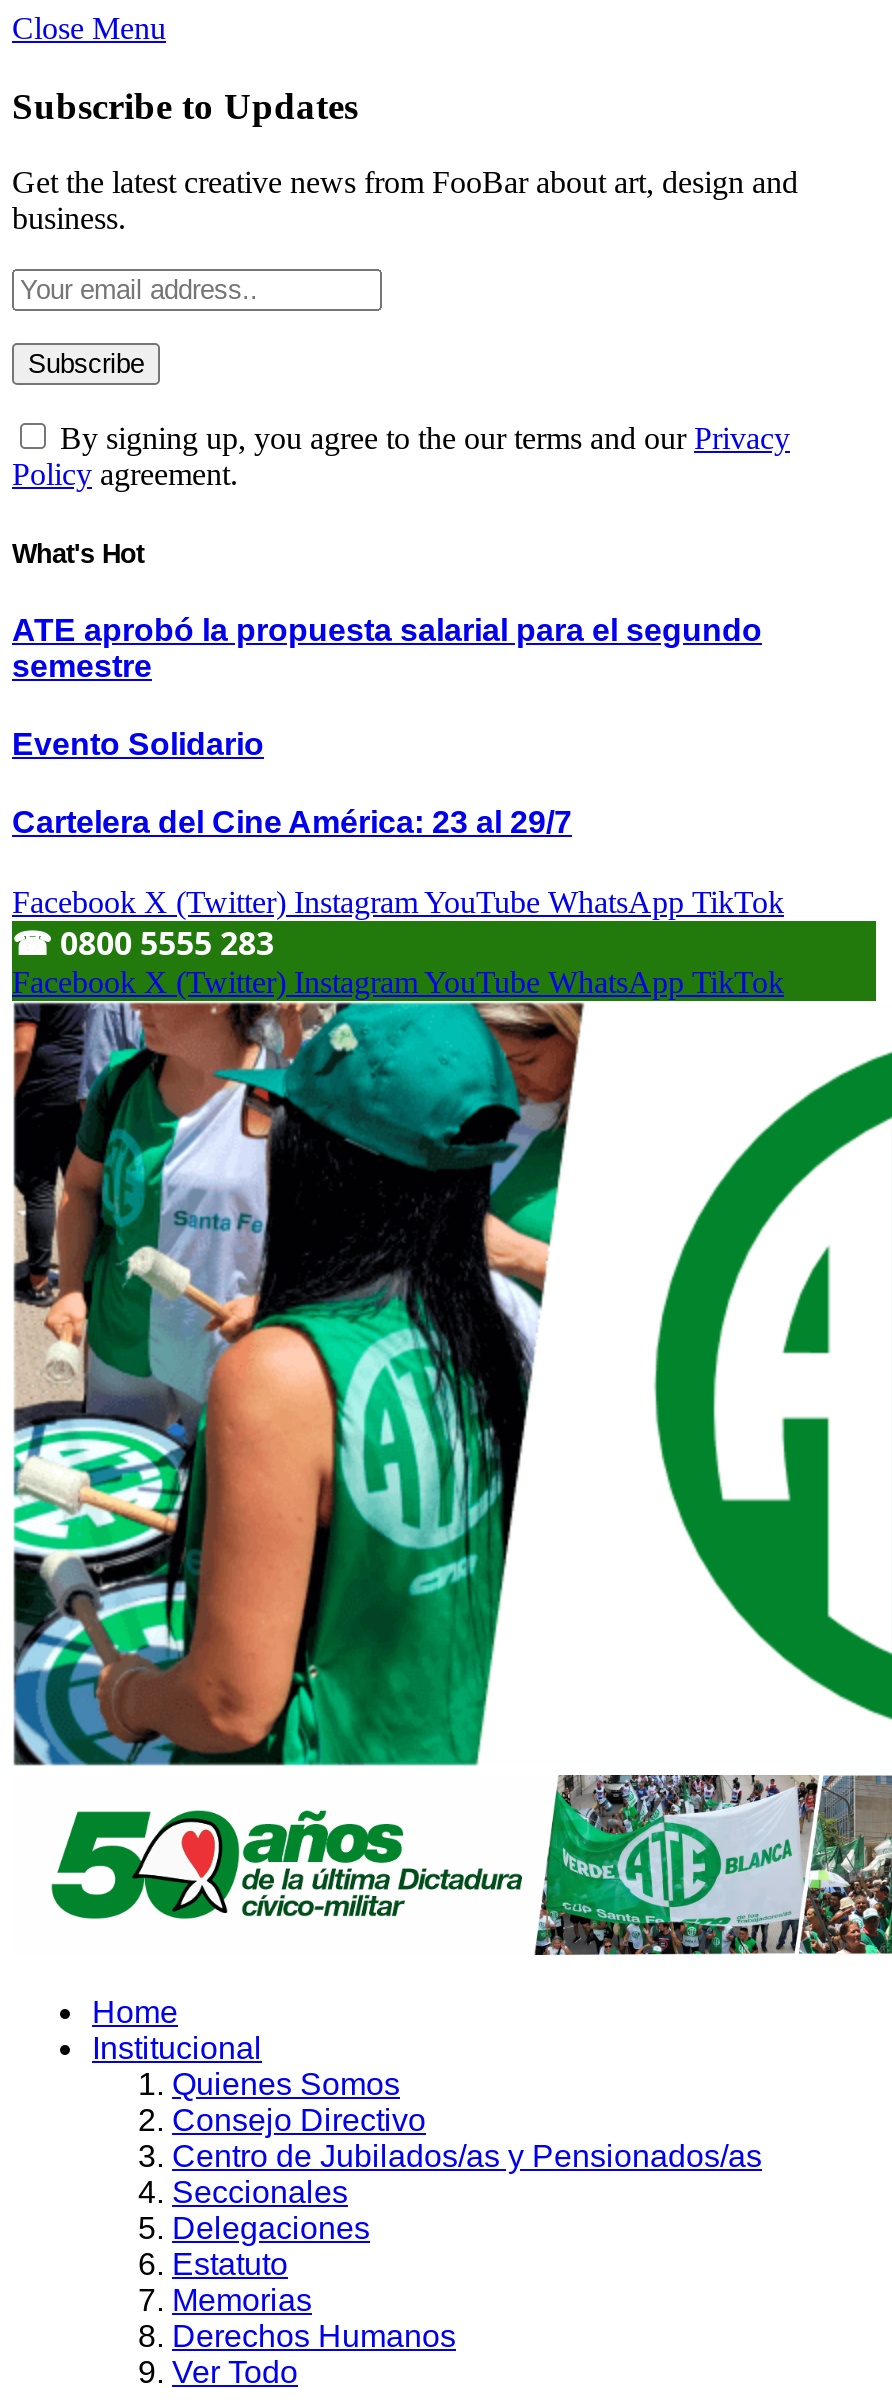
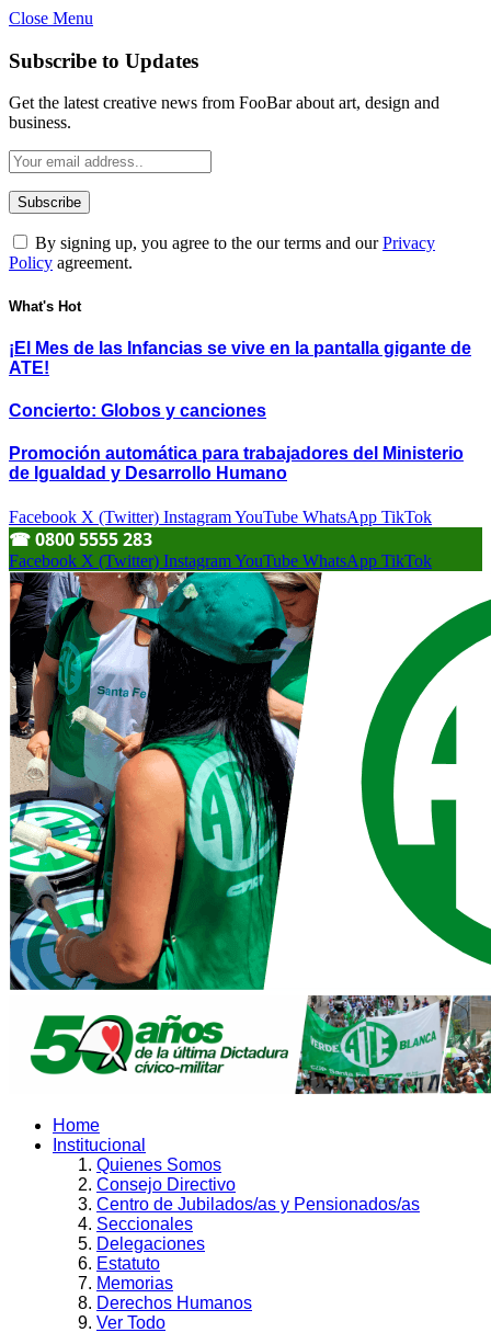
[12,613,762,683] ATE aprobó la propuesta salarial para el segundo | semestre -> [9,339,471,377] ¡El Mes de las Infancias se vive en la pantalla gigante de | ATE!
[12,727,264,761] Evento Solidario -> [9,401,266,420] Concierto: Globos y canciones
[12,806,572,840] Cartelera del Cine América: 23 al 29/7 -> [9,444,464,483] Promoción automática para trabajadores del Ministerio | de Igualdad y Desarrollo Humano

